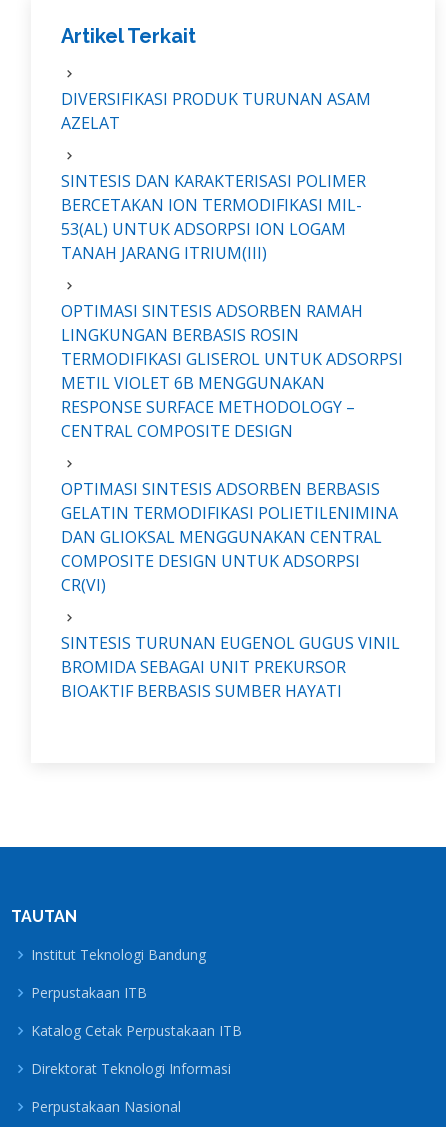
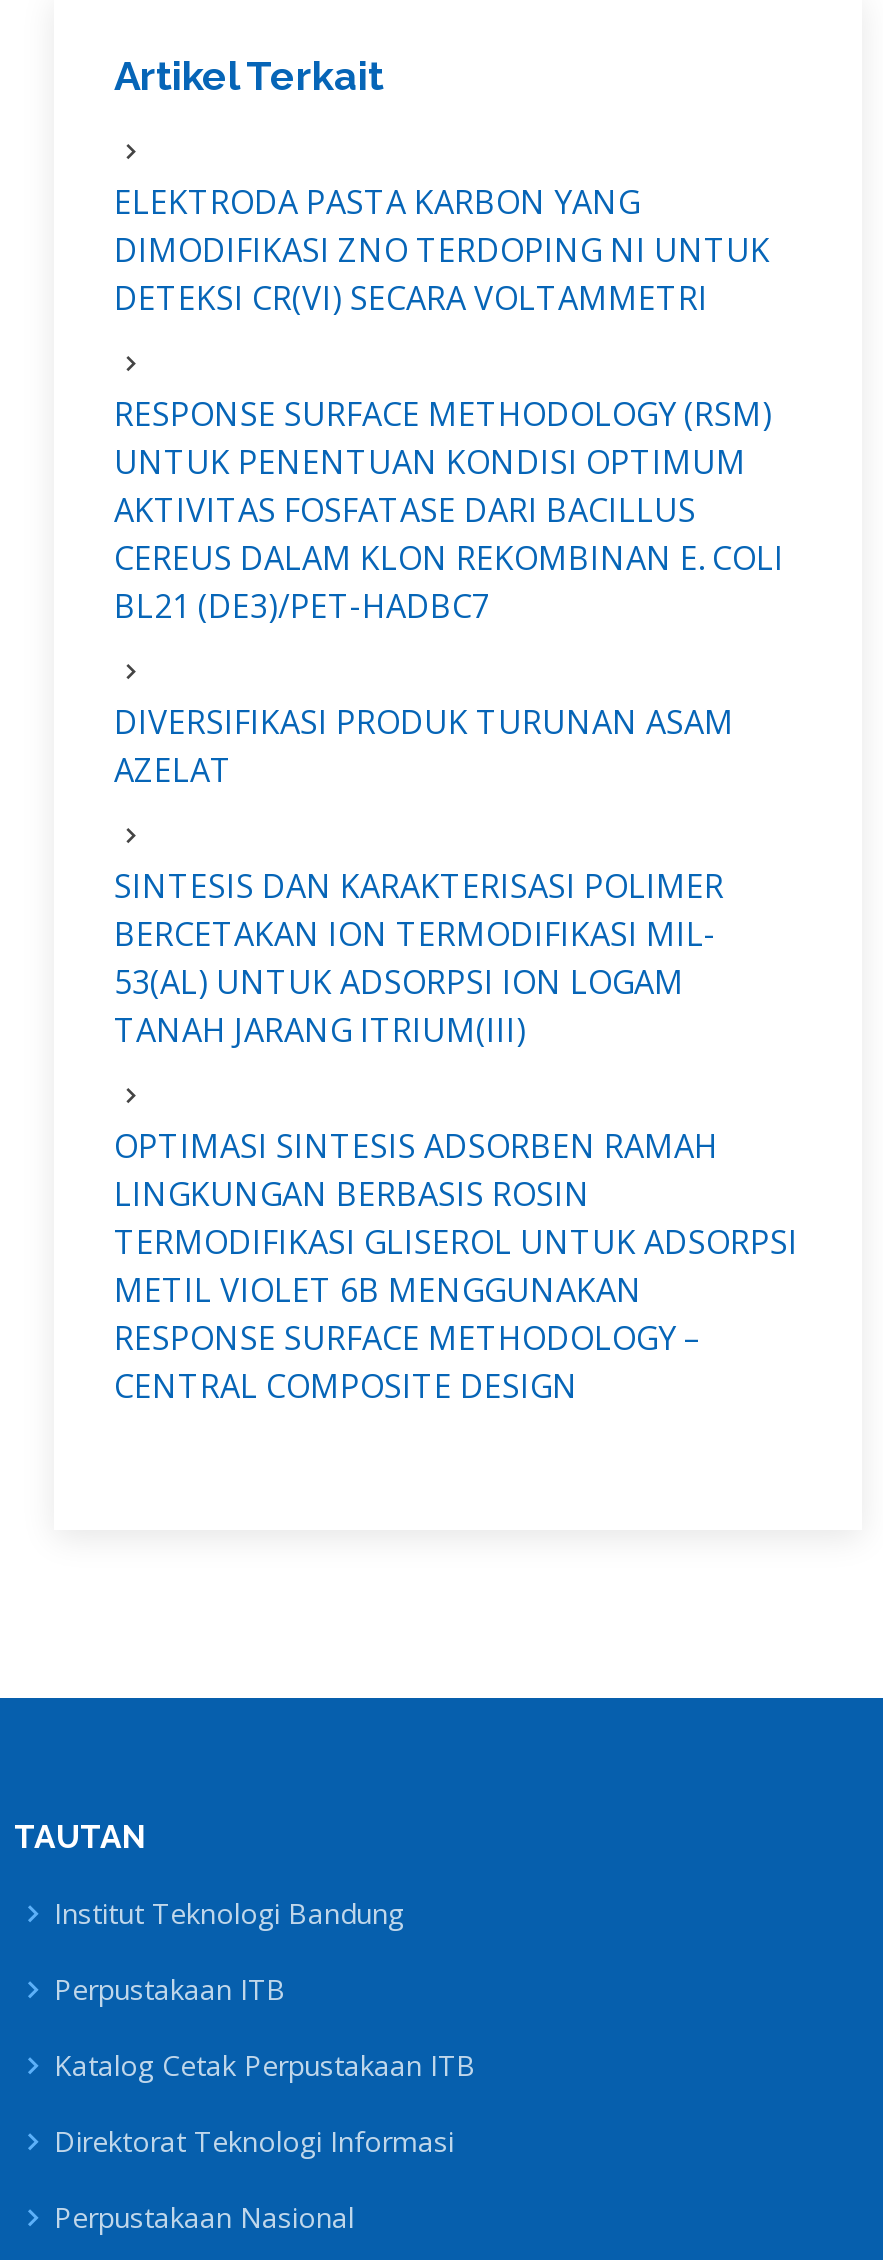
none -> [114,179,784,627] ELEKTRODA PASTA KARBON YANG | DIMODIFIKASI ZNO TERDOPING NI UNTUK | DETEKSI CR(VI) SECARA VOLTAMMETRI | RESPONSE SURFACE METHODOLOGY (RSM) | UNTUK PENENTUAN KONDISI OPTIMUM | AKTIVITAS FOSFATASE DARI BACILLUS | CEREUS DALAM KLON REKOMBINAN E. COLI | BL21 (DE3)/PET-HADBC7
moved [61,87,403,441] -> [114,699,798,1407]: DIVERSIFIKASI PRODUK TURUNAN ASAM | AZELAT | SINTESIS DAN KARAKTERISASI POLIMER | ... | RESPONSE SURFACE METHODOLOGY – | CENTRAL COMPOSITE DESIGN
[61,477,400,701] OPTIMASI SINTESIS ADSORBEN BERBASIS | GELATIN TERMODIFIKASI POLIETILENIMINA | DAN GLIOKSAL MENGGUNAKAN CENTRAL | COMPOSITE DESIGN UNTUK ADSORPSI | CR(VI) | SINTESIS TURUNAN EUGENOL GUGUS VINIL | BROMIDA SEBAGAI UNIT PREKURSOR | BIOAKTIF BERBASIS SUMBER HAYATI -> none

